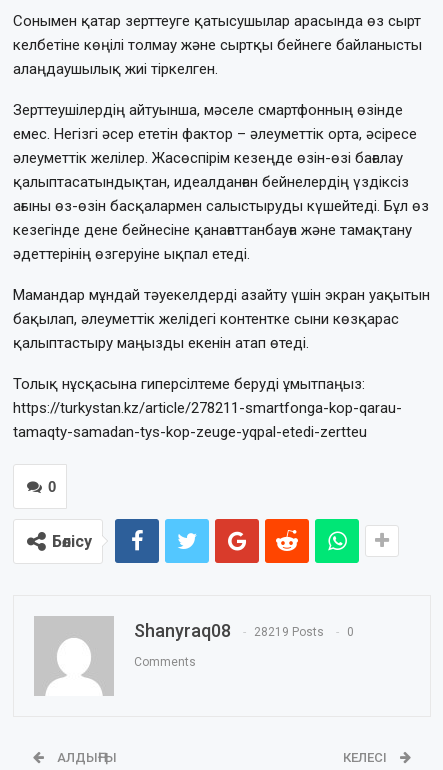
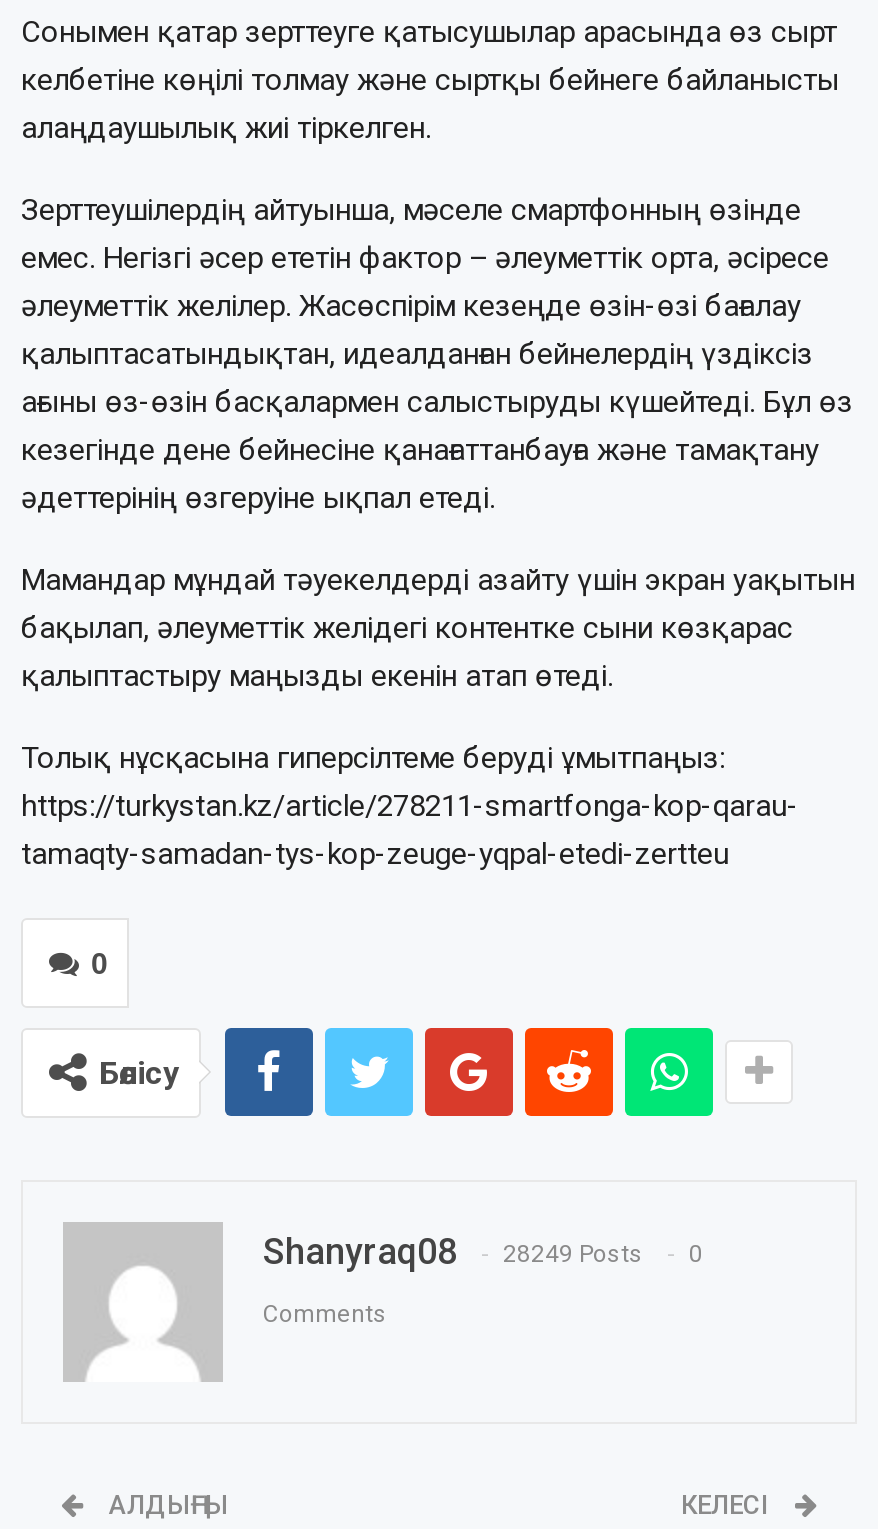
[134,620,354,641] Shanyraq08 28219 Posts 0 -> [263,1229,703,1271] Shanyraq08 28249 Posts 0

